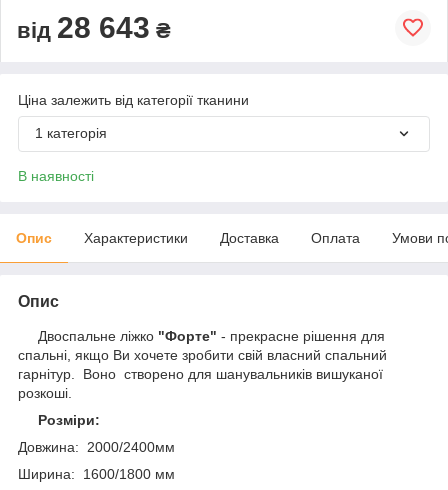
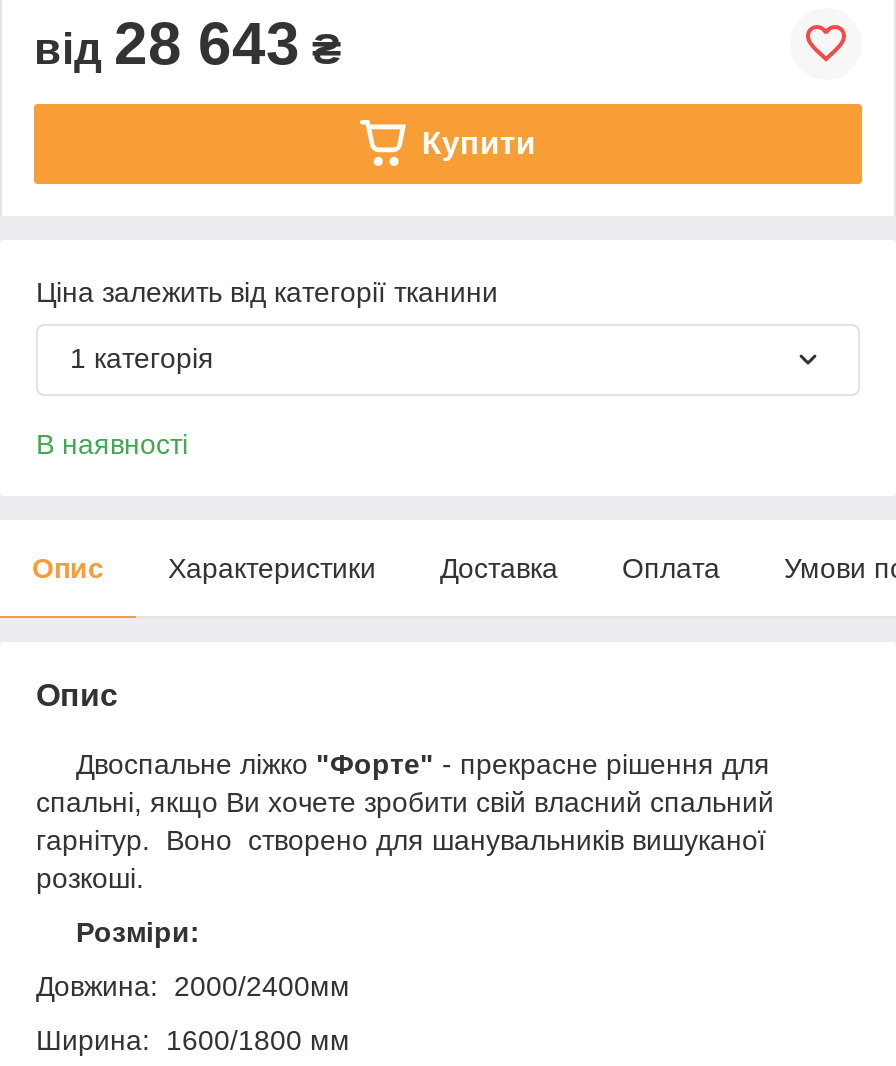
none -> [422,126,536,160] Купити

